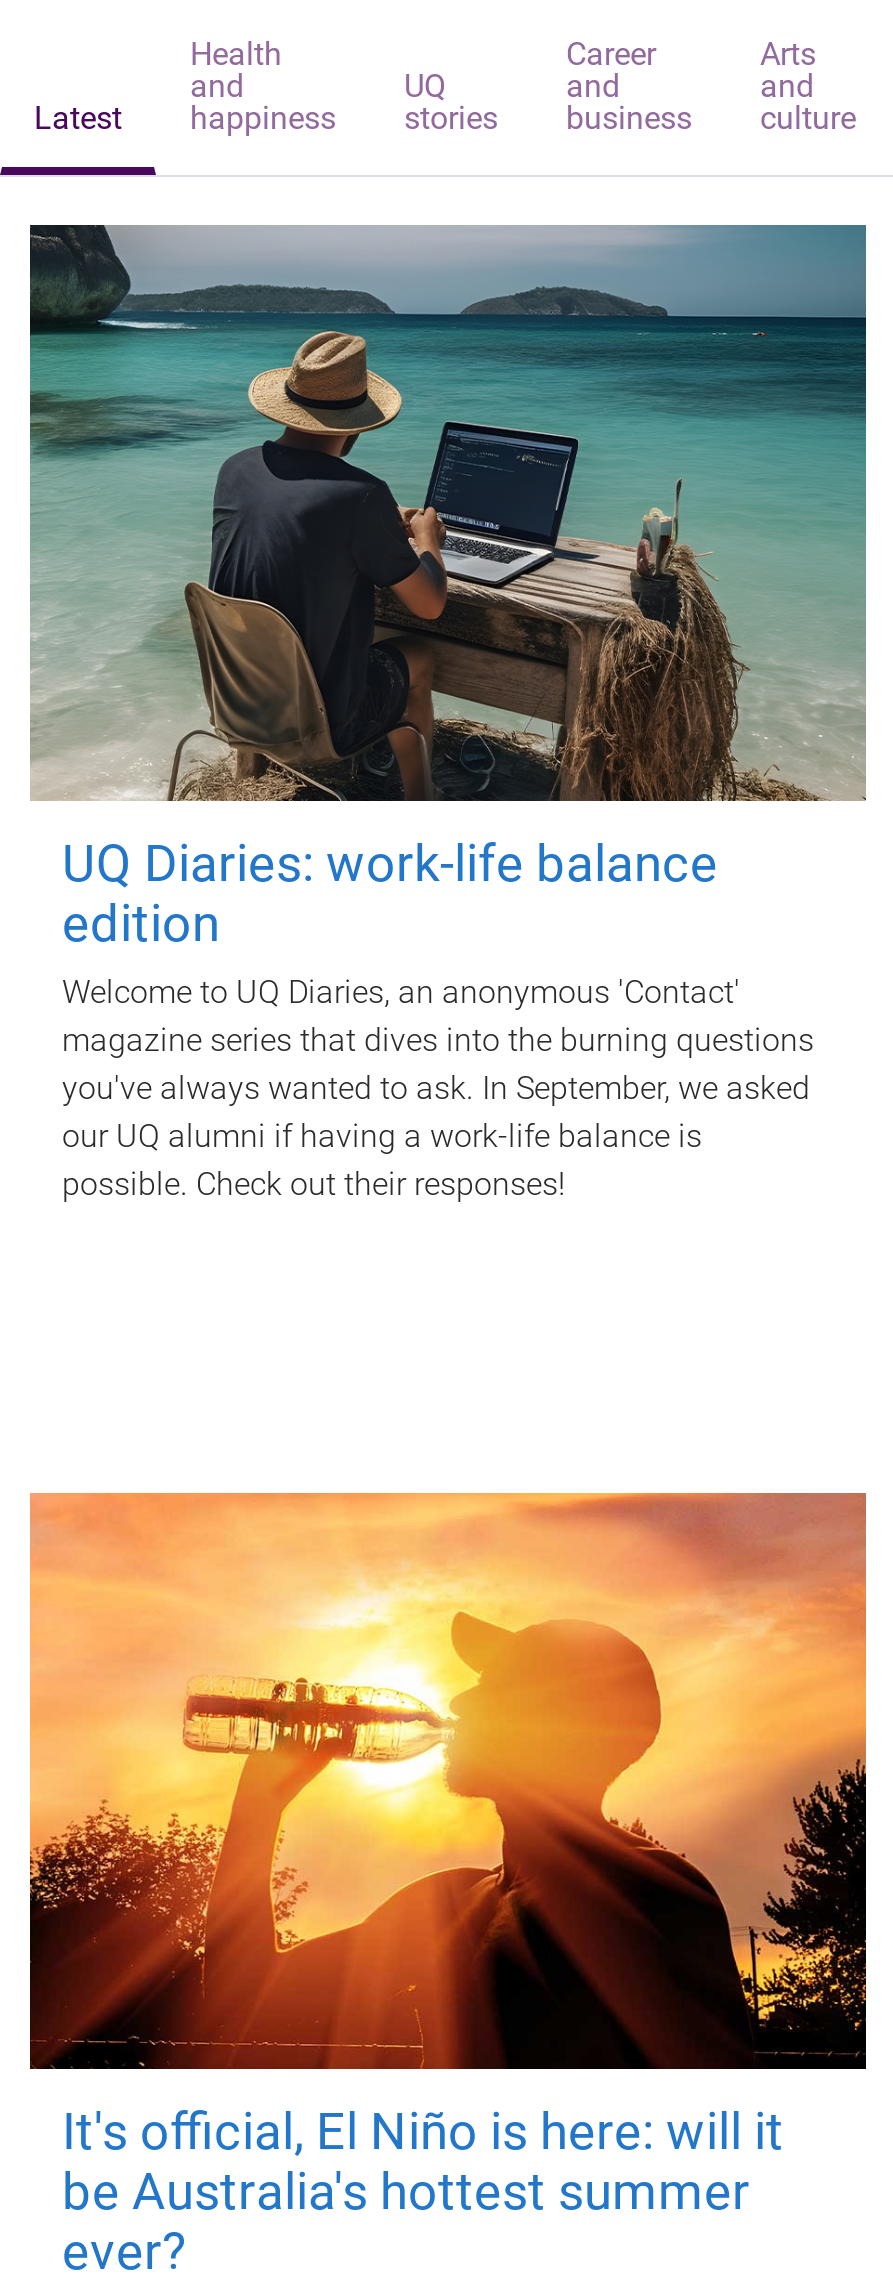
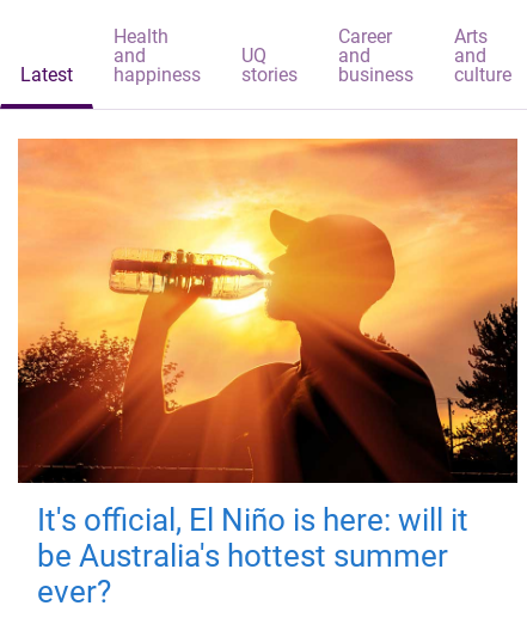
[28,223,868,1203] [image] | UQ Diaries: work-life balance | edition | Welcome to UQ Diaries, an anonymous 'Contact' | magazine series that dives into the burning questions | you've always wanted to ask. In September, we asked | our UQ alumni if having a work-life balance is | possible. Check out their responses! -> none

